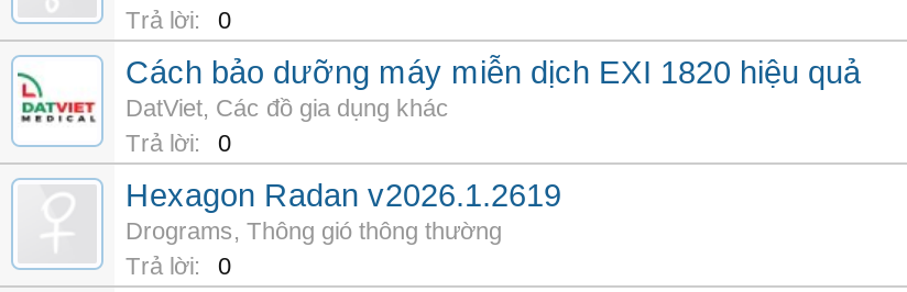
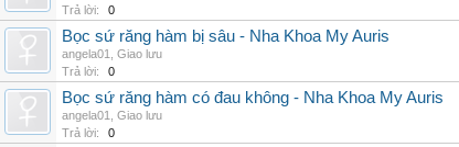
[15,61,95,141] [image] -> none
[125,55,861,121] Cách bảo dưỡng máy miễn dịch EXI 1820 hiệu quả | DatViet, Các đồ gia dụng khác -> [62,27,389,60] Bọc sứ răng hàm bị sâu - Nha Khoa My Auris | angela01, Giao lưu
[125,178,561,244] Hexagon Radan v2026.1.2619 | Drograms, Thông gió thông thường -> [62,89,444,122] Bọc sứ răng hàm có đau không - Nha Khoa My Auris | angela01, Giao lưu

